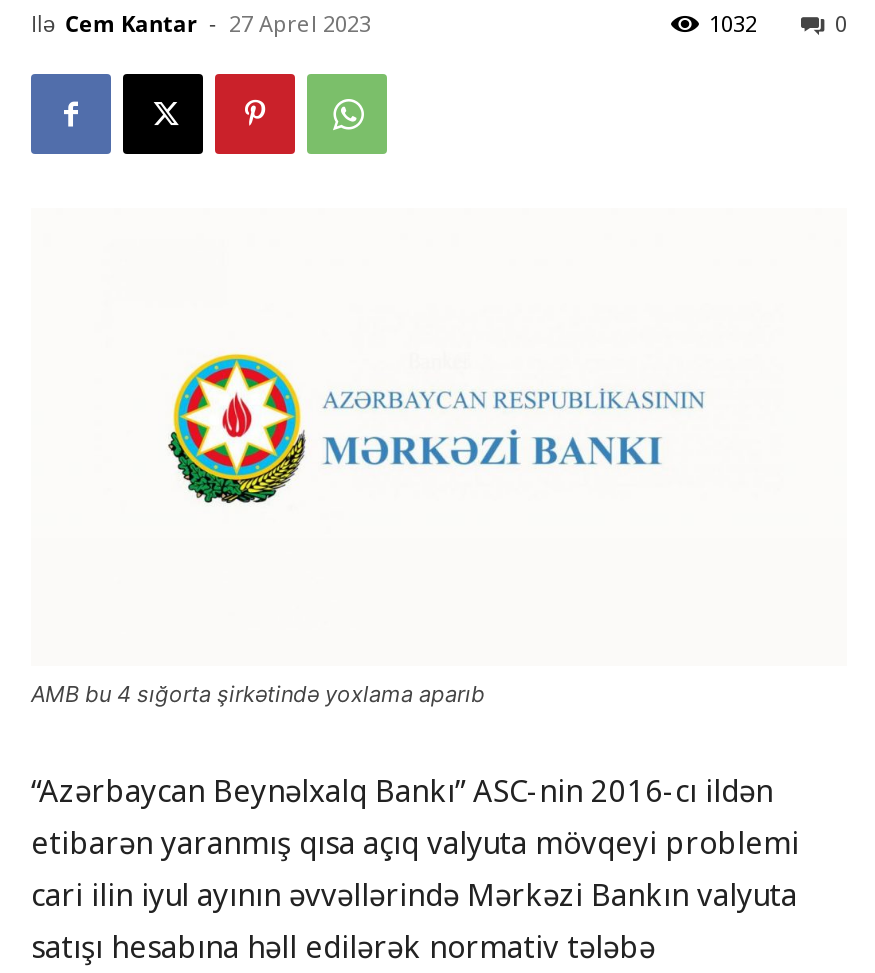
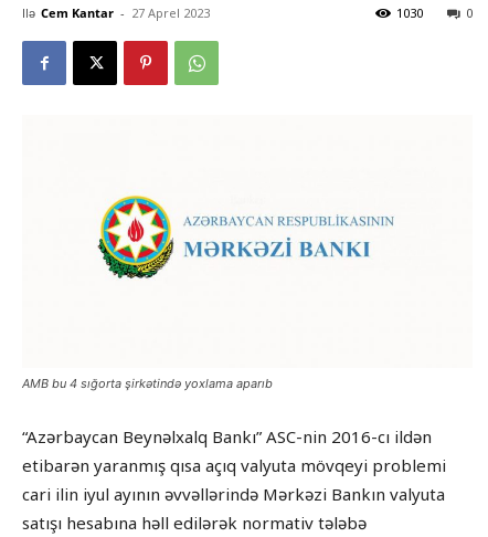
[709,8,757,38] 1032 -> [396,4,423,21] 1030

